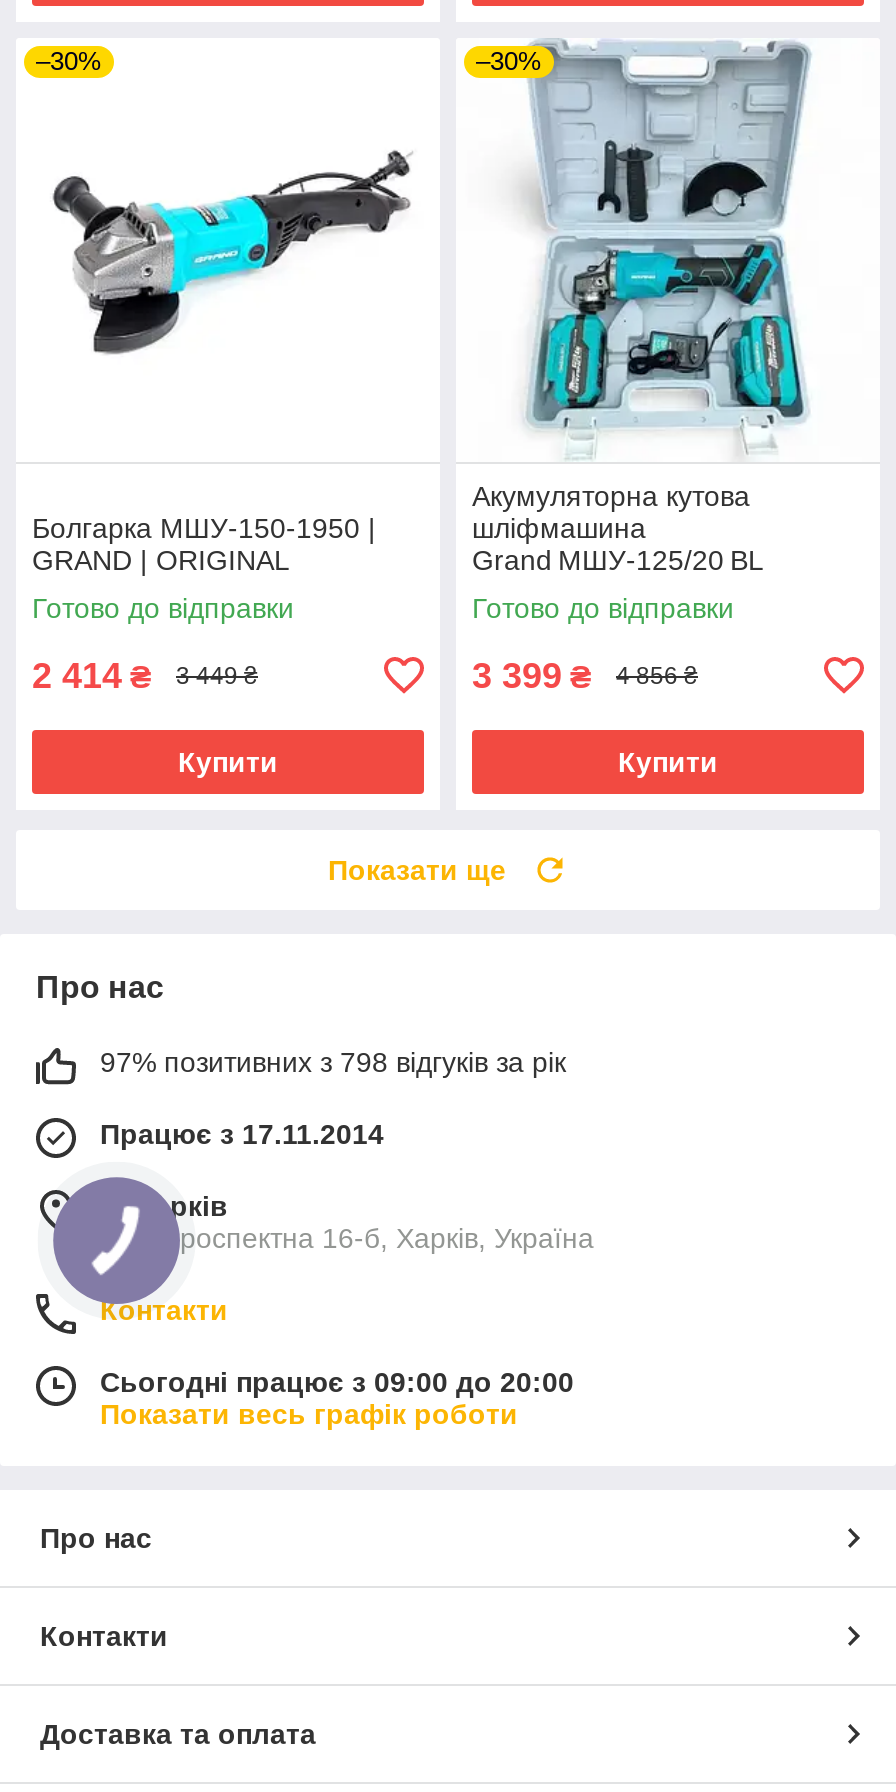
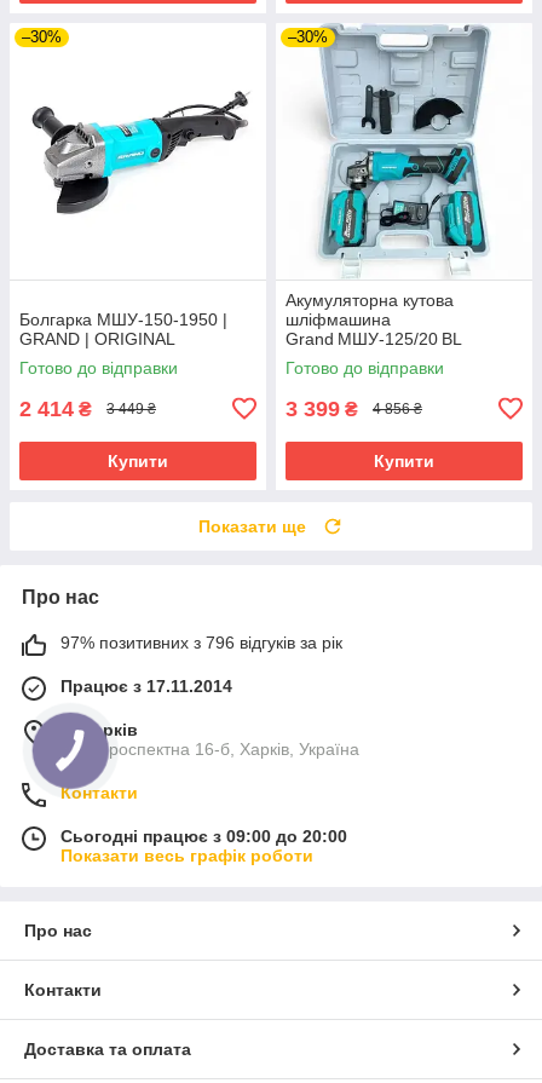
[100,1046,566,1078] 97% позитивних з 798 відгуків за рік -> [60,633,342,652] 97% позитивних з 796 відгуків за рік

